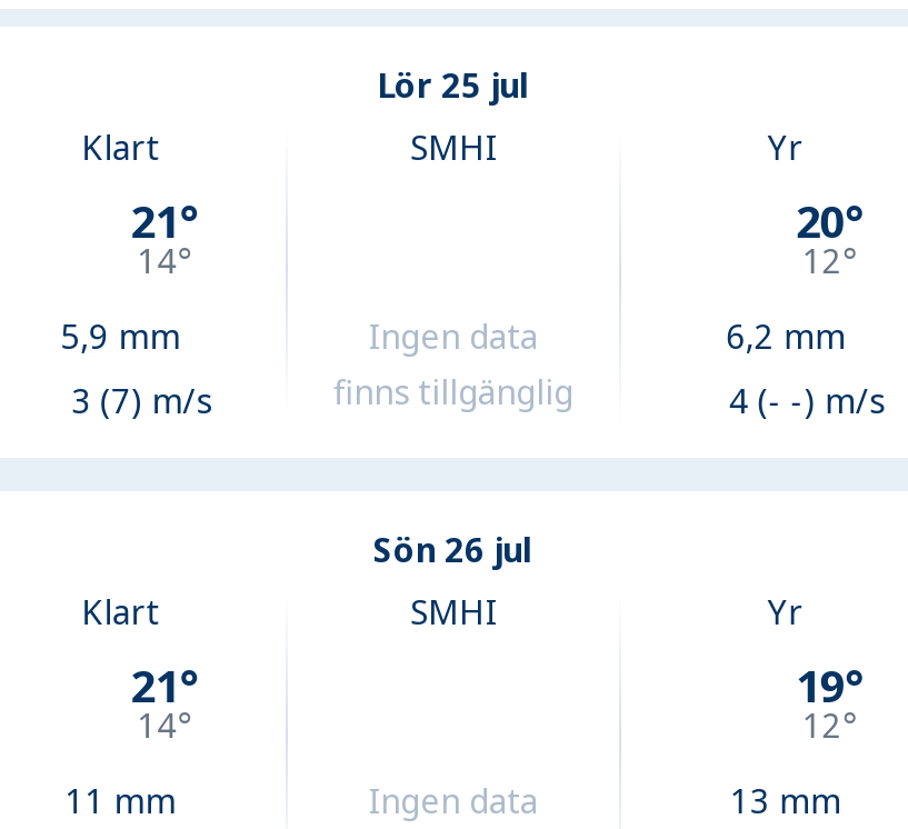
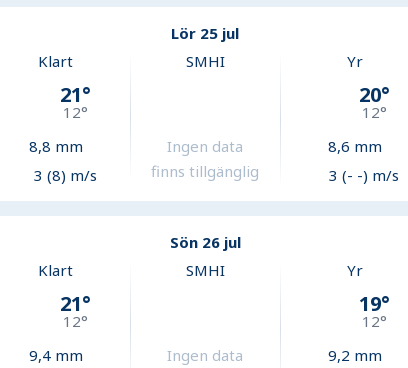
[137,238,193,282] 14° -> [63,102,88,122] 12°
[60,314,180,359] 5,9 mm -> [29,136,83,156] 8,8 mm
[725,314,845,359] 6,2 mm -> [328,136,382,156] 8,6 mm
[72,378,212,422] 3 (7) m/s -> [34,165,97,185] 3 (8) m/s
[729,378,884,422] 4 (- -) m/s -> [329,165,399,185] 3 (- -) m/s
[137,702,193,747] 14° -> [63,311,88,331] 12°
[65,779,176,823] 11 mm -> [29,345,83,365] 9,4 mm
[730,779,841,823] 13 mm -> [328,345,382,365] 9,2 mm

